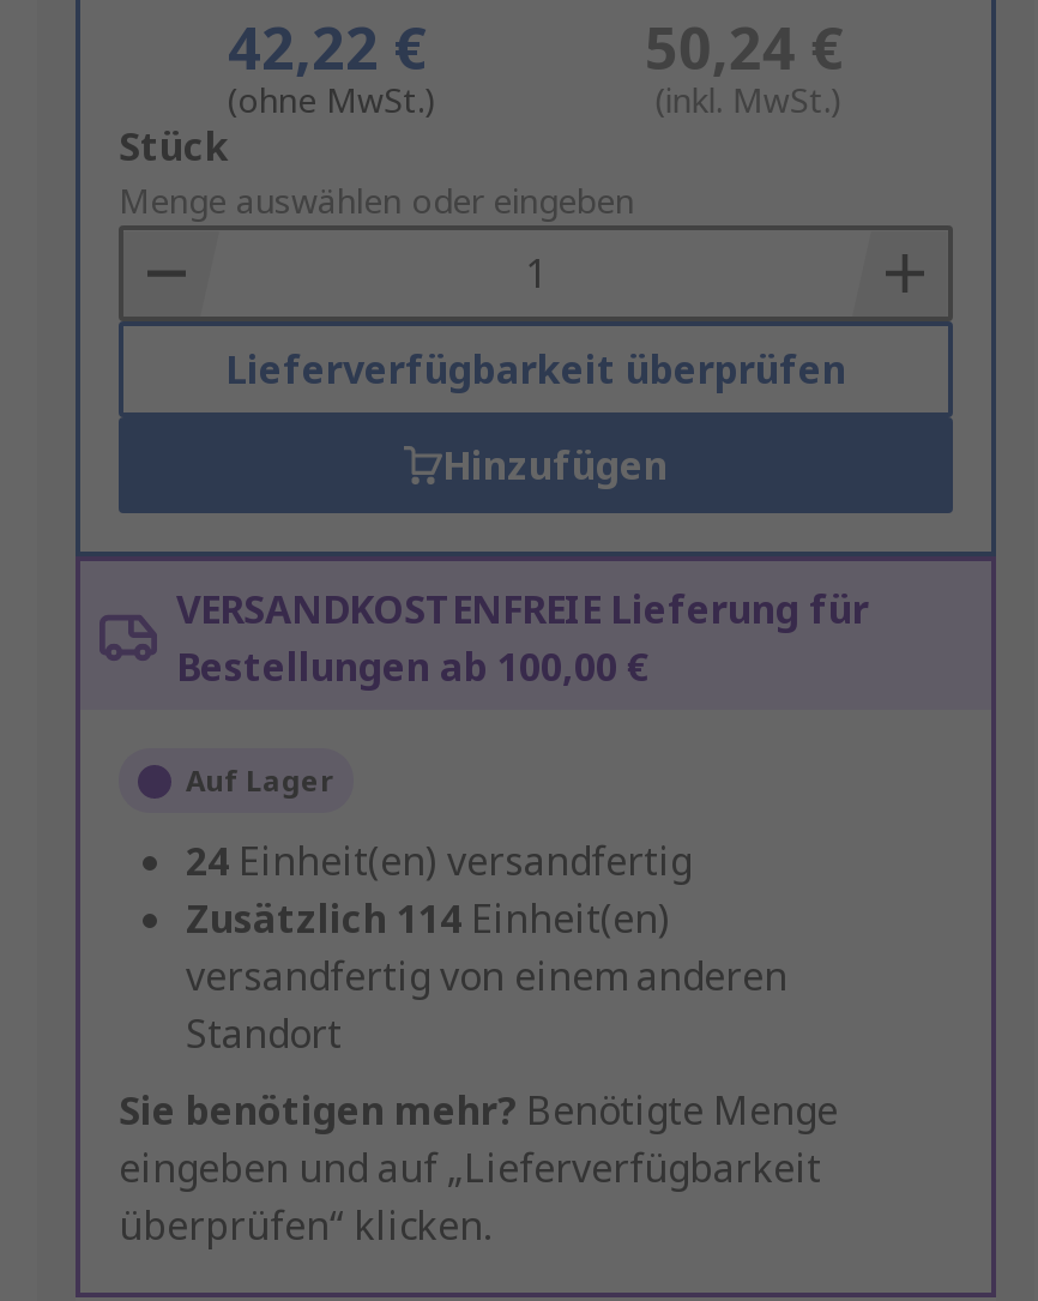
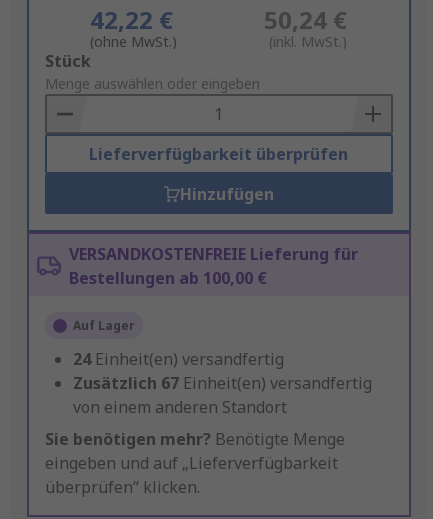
[186,893,787,1061] Zusätzlich 114 Einheit(en) | versandfertig von einem anderen | Standort -> [73,372,372,418] Zusätzlich 67 Einheit(en) versandfertig | von einem anderen Standort

